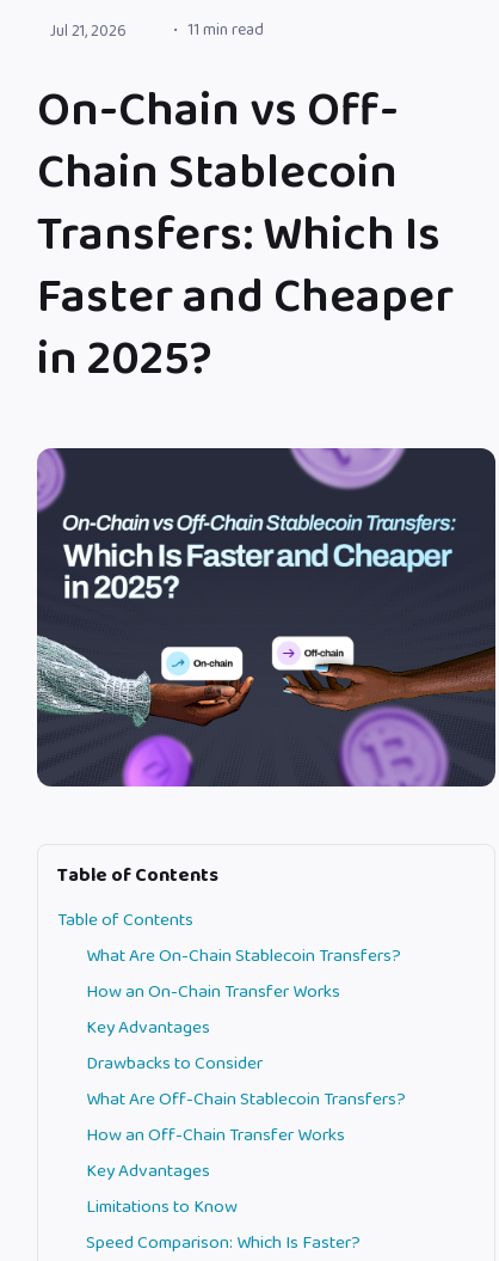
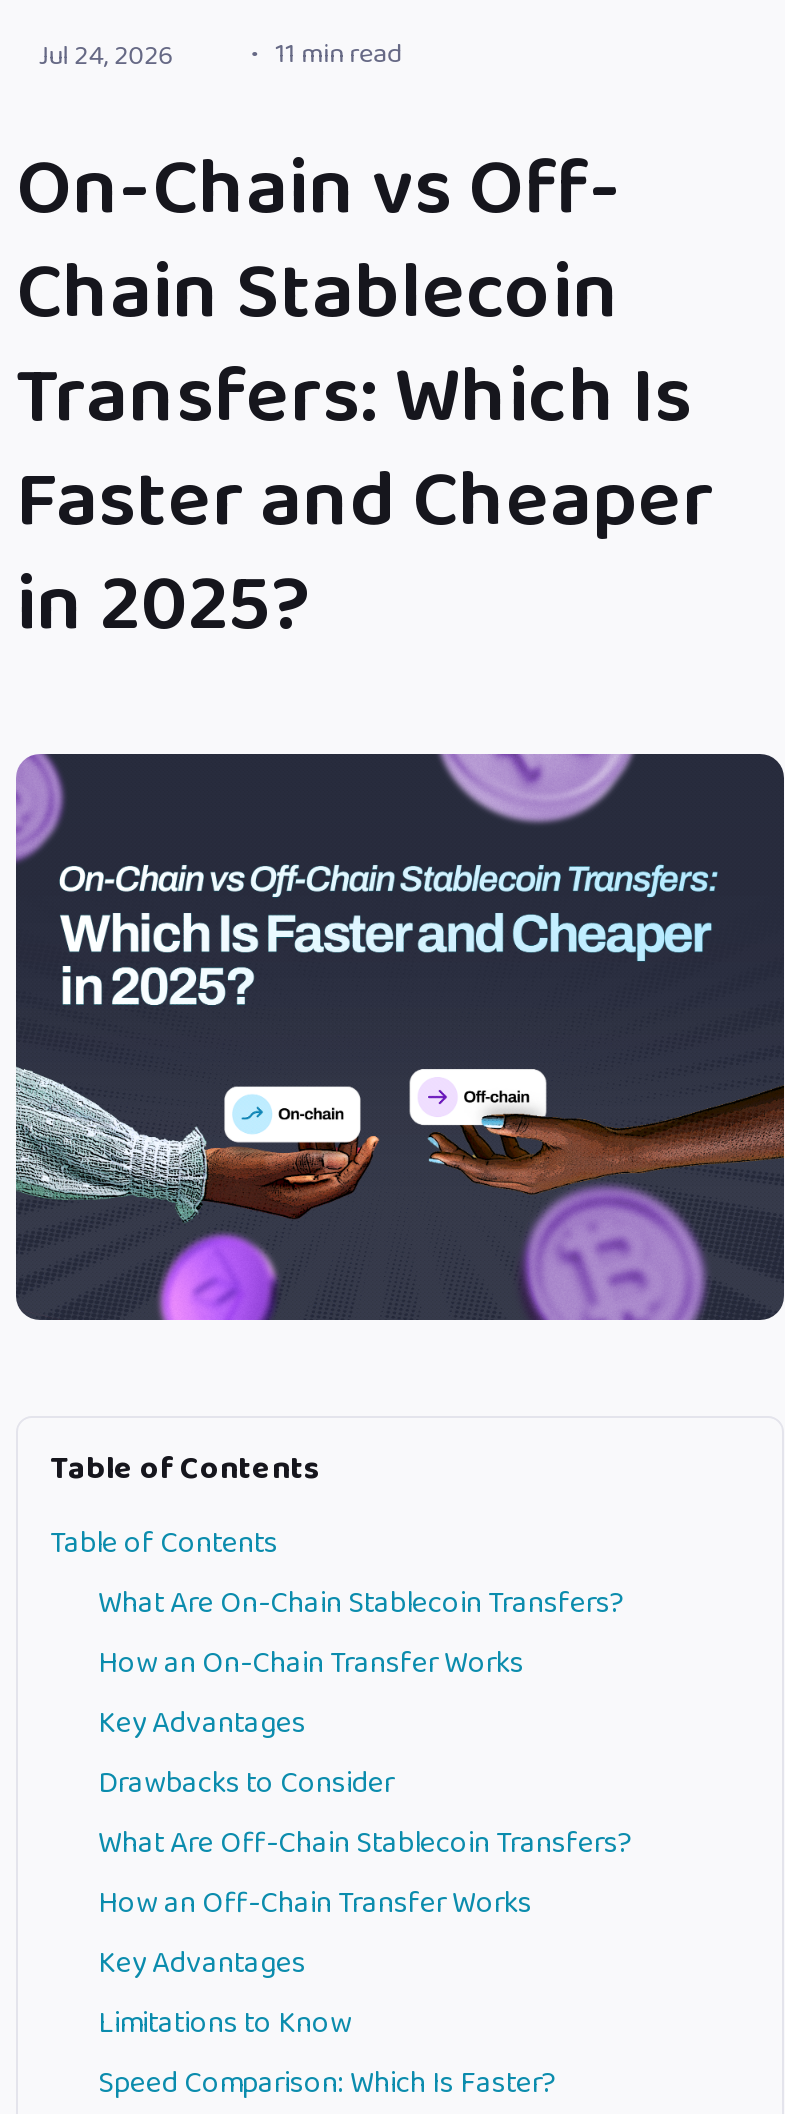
[50,18,127,44] Jul 21, 2026 -> [38,34,174,78] Jul 24, 2026

